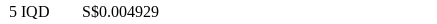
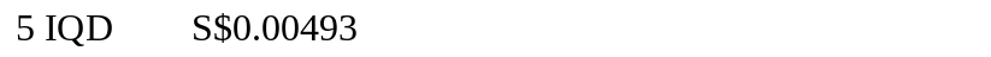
[9,3,159,20] 5 IQD S$0.004929 -> [16,8,358,48] 5 IQD S$0.00493

